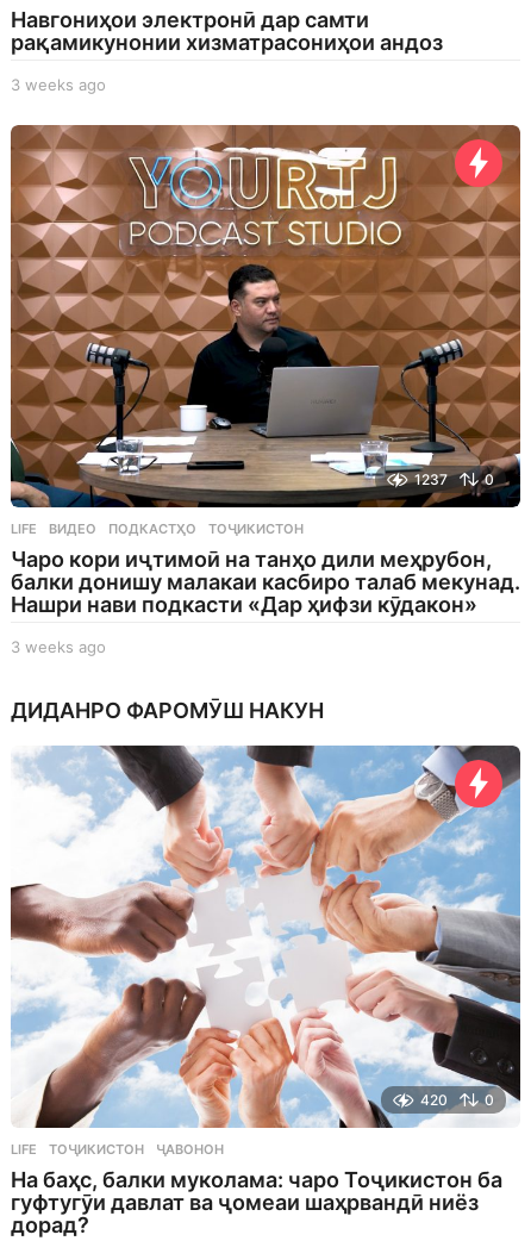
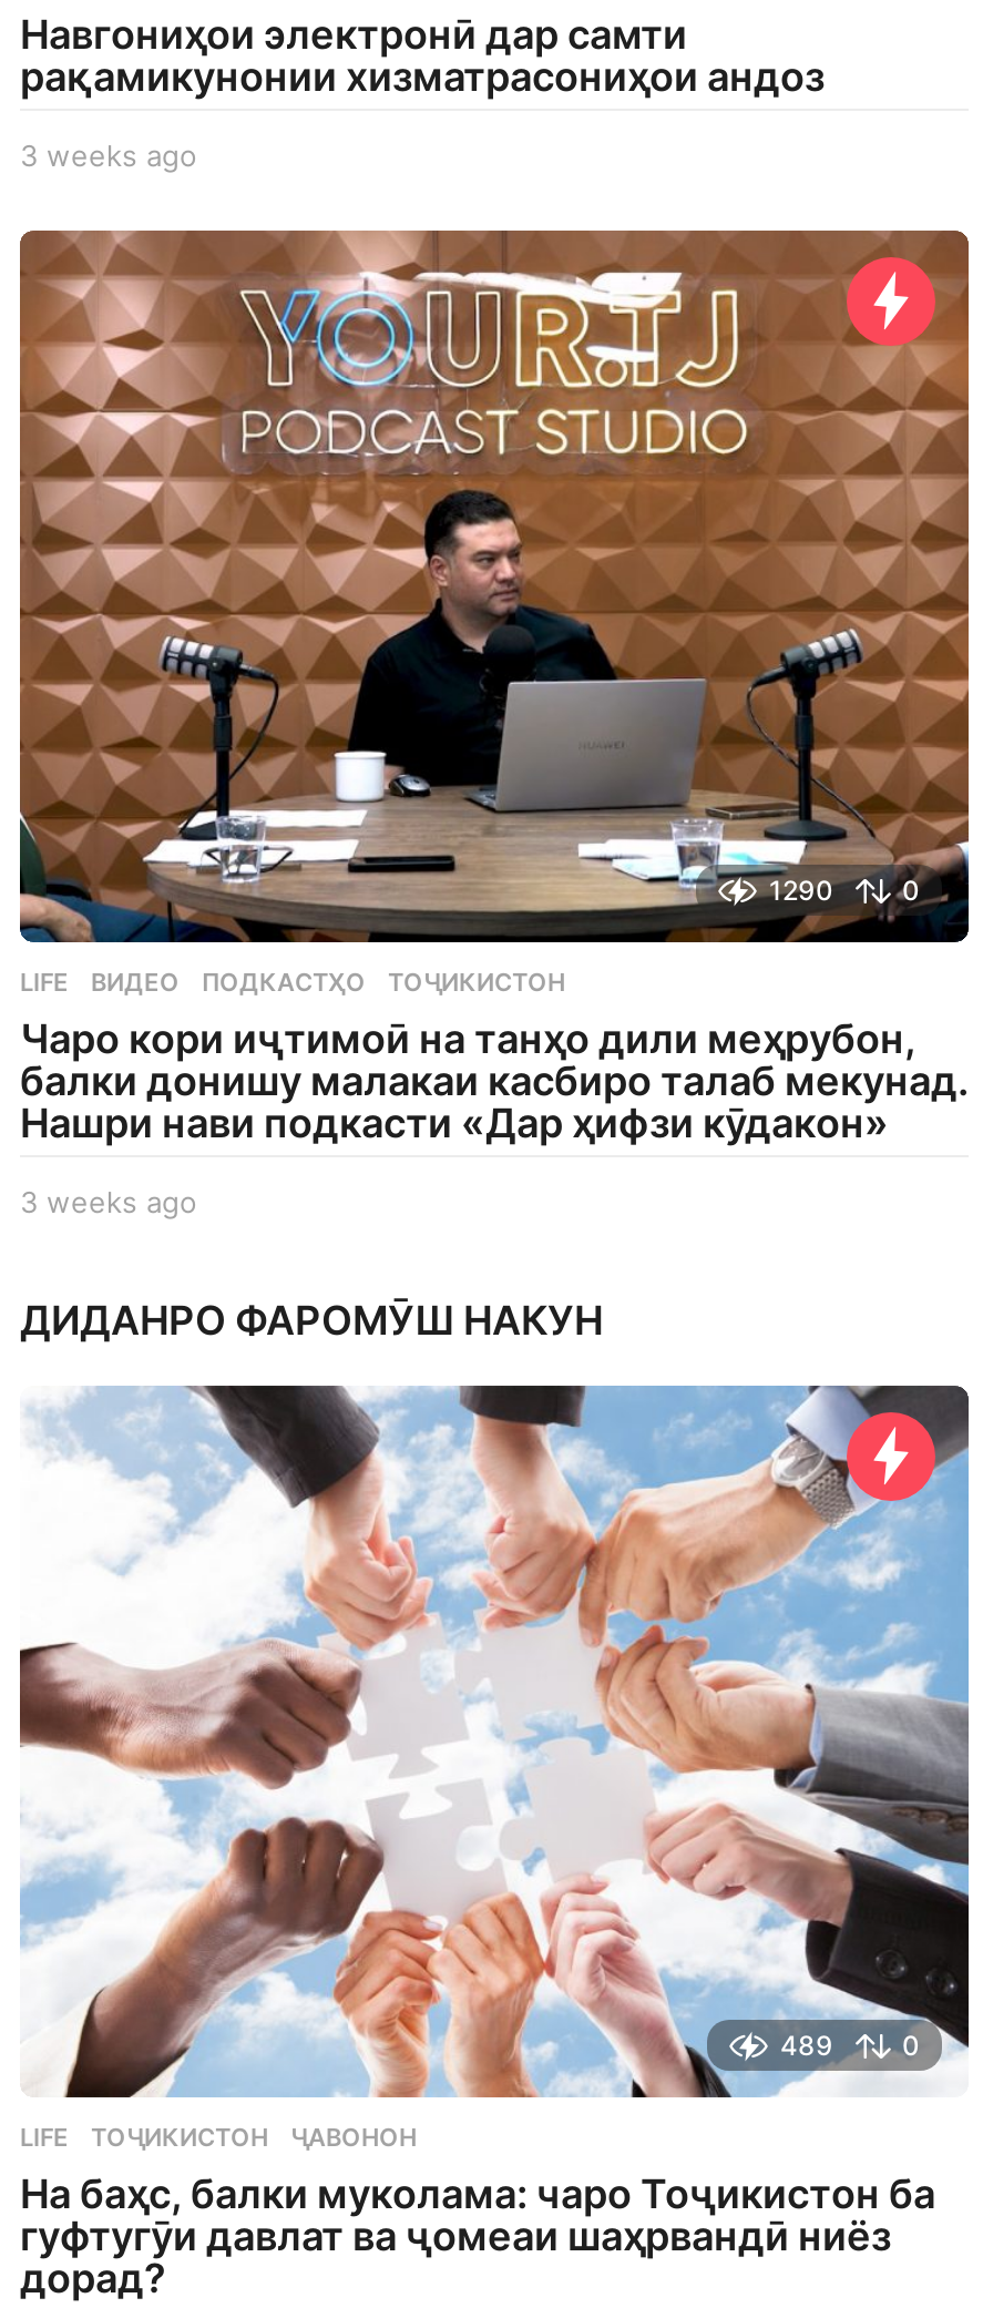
[414,471,448,488] 1237 -> [769,874,833,907] 1290
[420,1092,448,1109] 420 -> [780,2030,833,2063] 489

